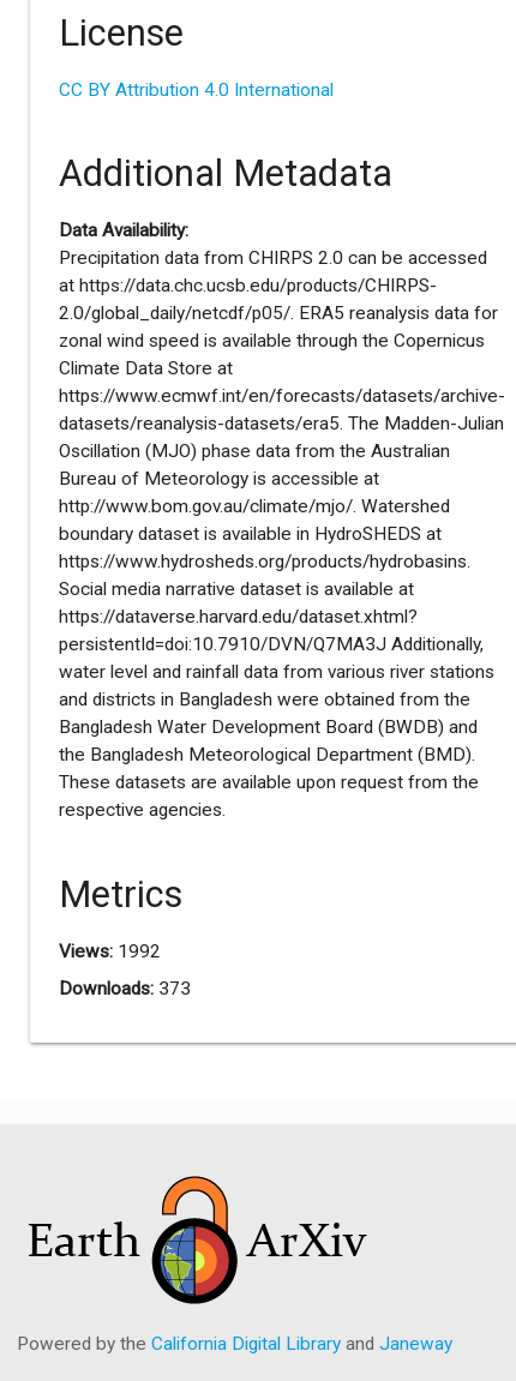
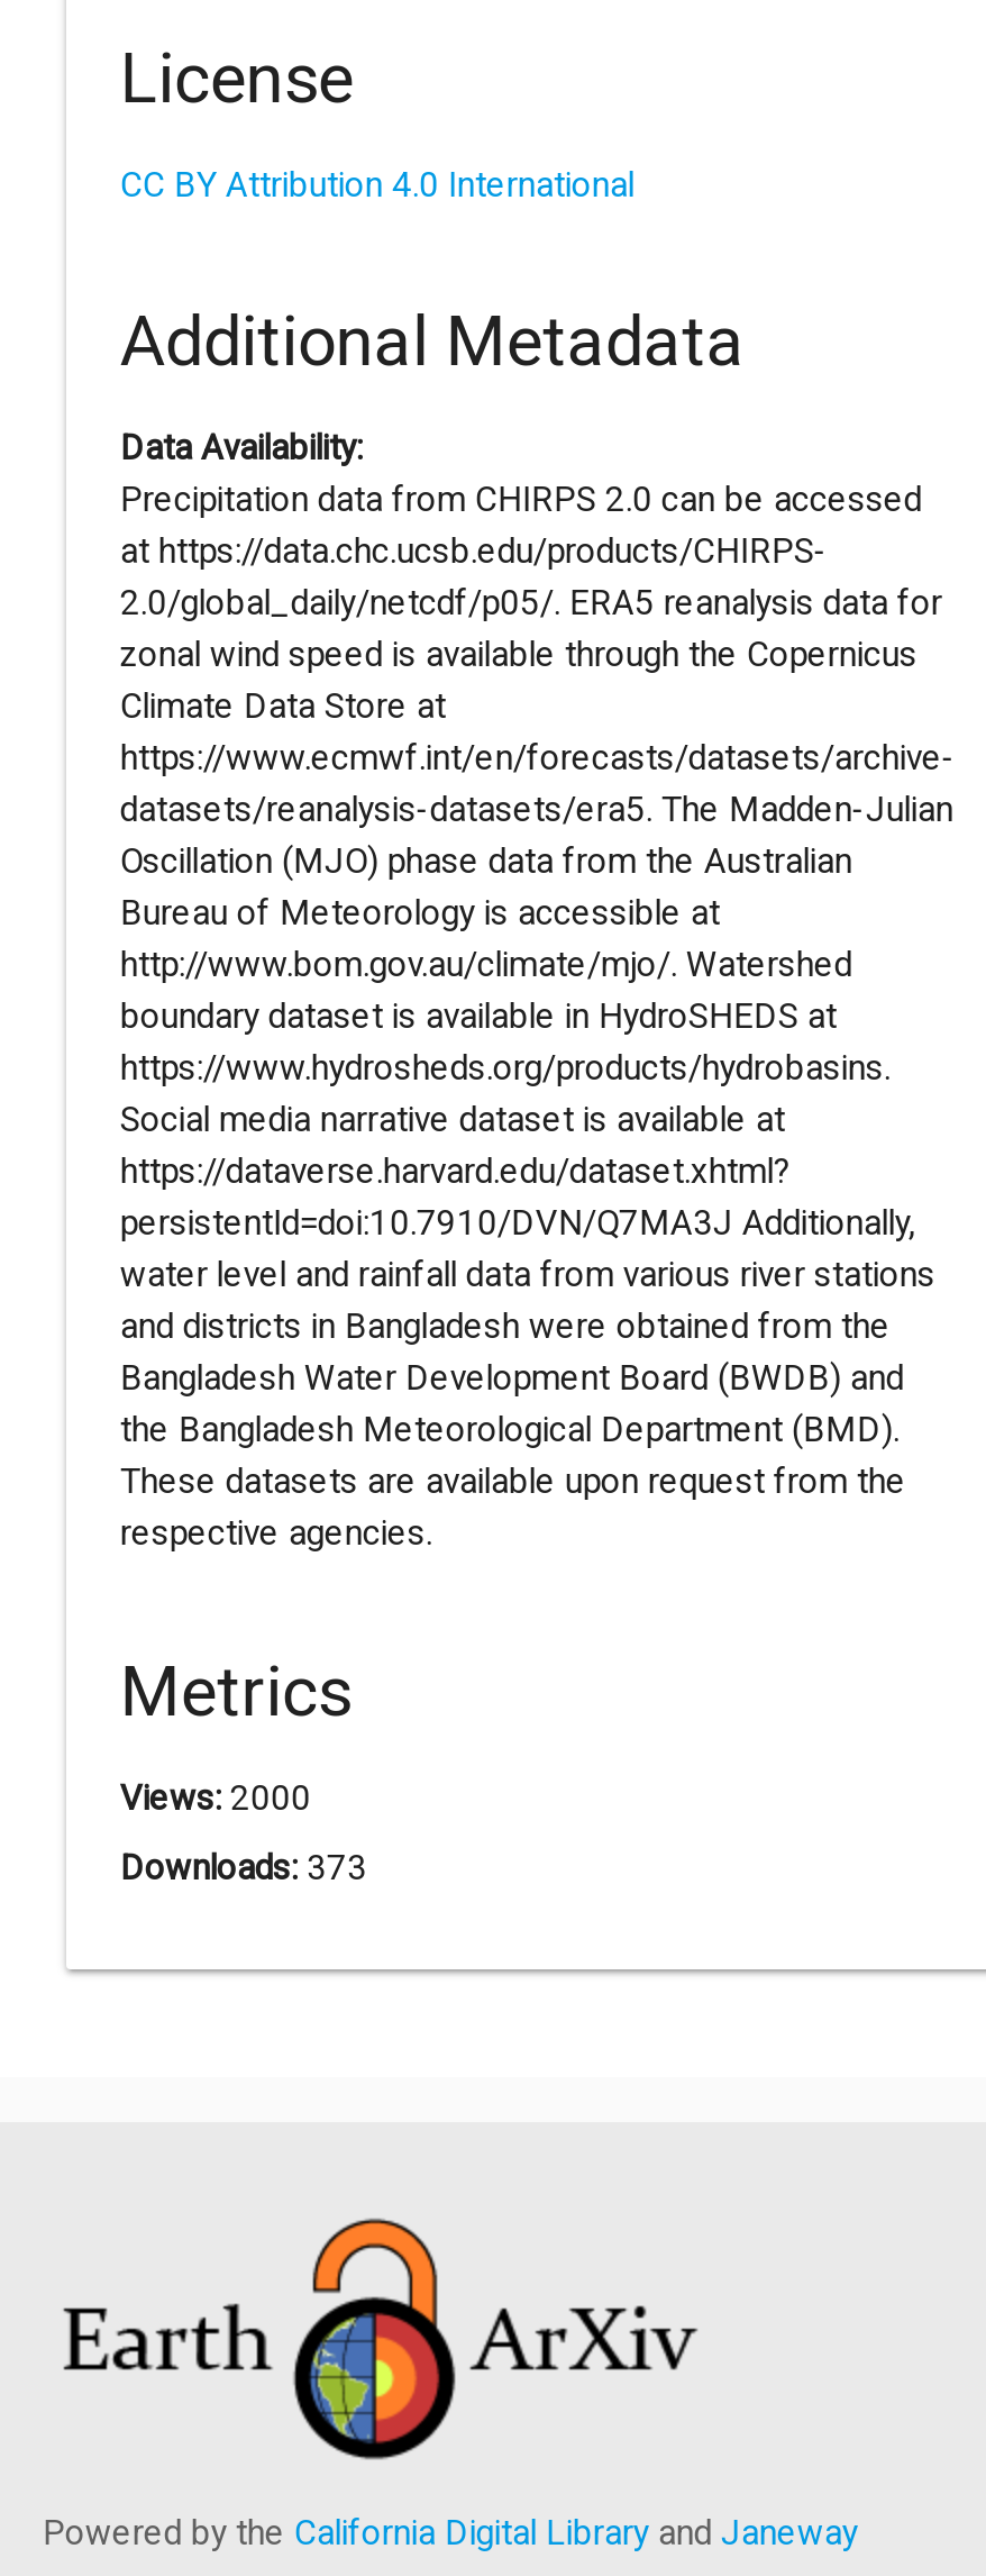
[59,941,161,962] Views: 1992 -> [120,1778,311,1819] Views: 2000

